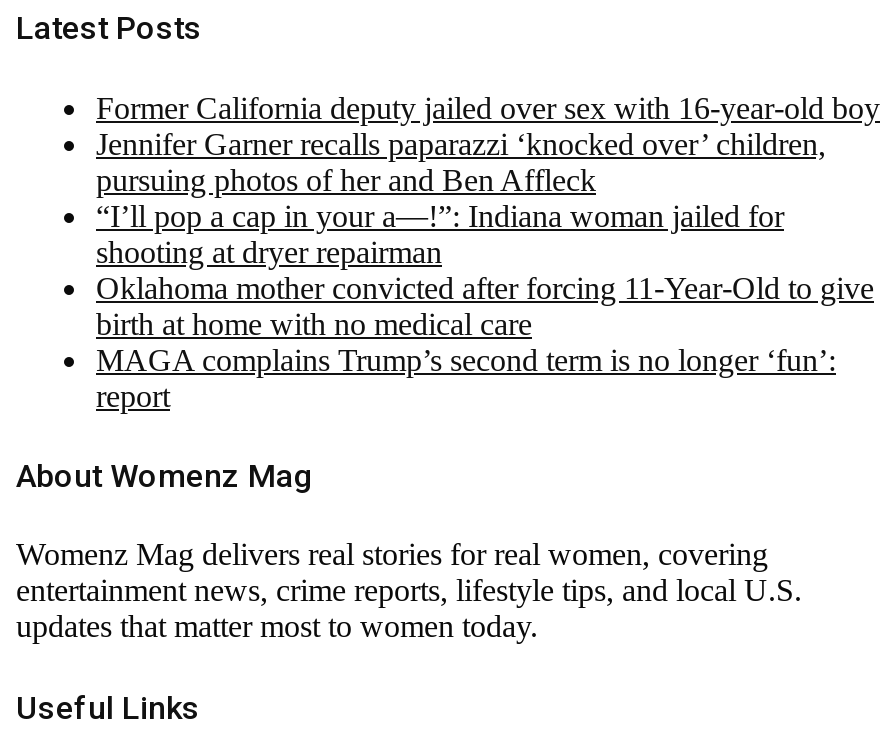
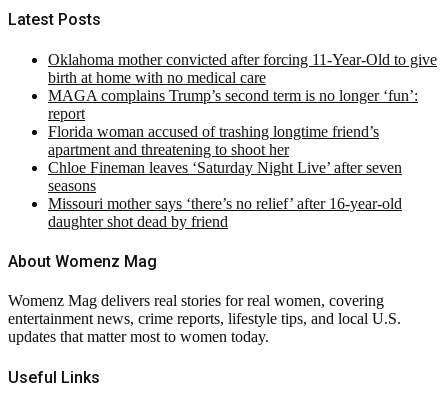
[96,90,880,268] Former California deputy jailed over sex with 16-year-old boy | Jennifer Garner recalls paparazzi ‘knocked over’ children, | pursuing photos of her and Ben Affleck | “I’ll pop a cap in your a—!”: Indiana woman jailed for | shooting at dryer repairman -> none
moved [96,270,874,412] -> [48,51,437,122]: Oklahoma mother convicted after forcing 11-Year-Old to give | birth at home with no medical care | MAGA complains Trump’s second term is no longer ‘fun’: | report
none -> [48,123,402,230] Florida woman accused of trashing longtime friend’s | apartment and threatening to shoot her | Chloe Fineman leaves ‘Saturday Night Live’ after seven | seasons | Missouri mother says ‘there’s no relief’ after 16-year-old | daughter shot dead by friend

